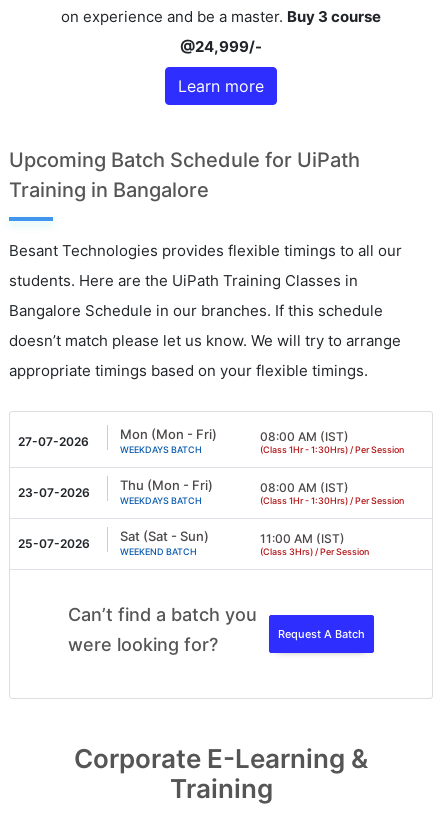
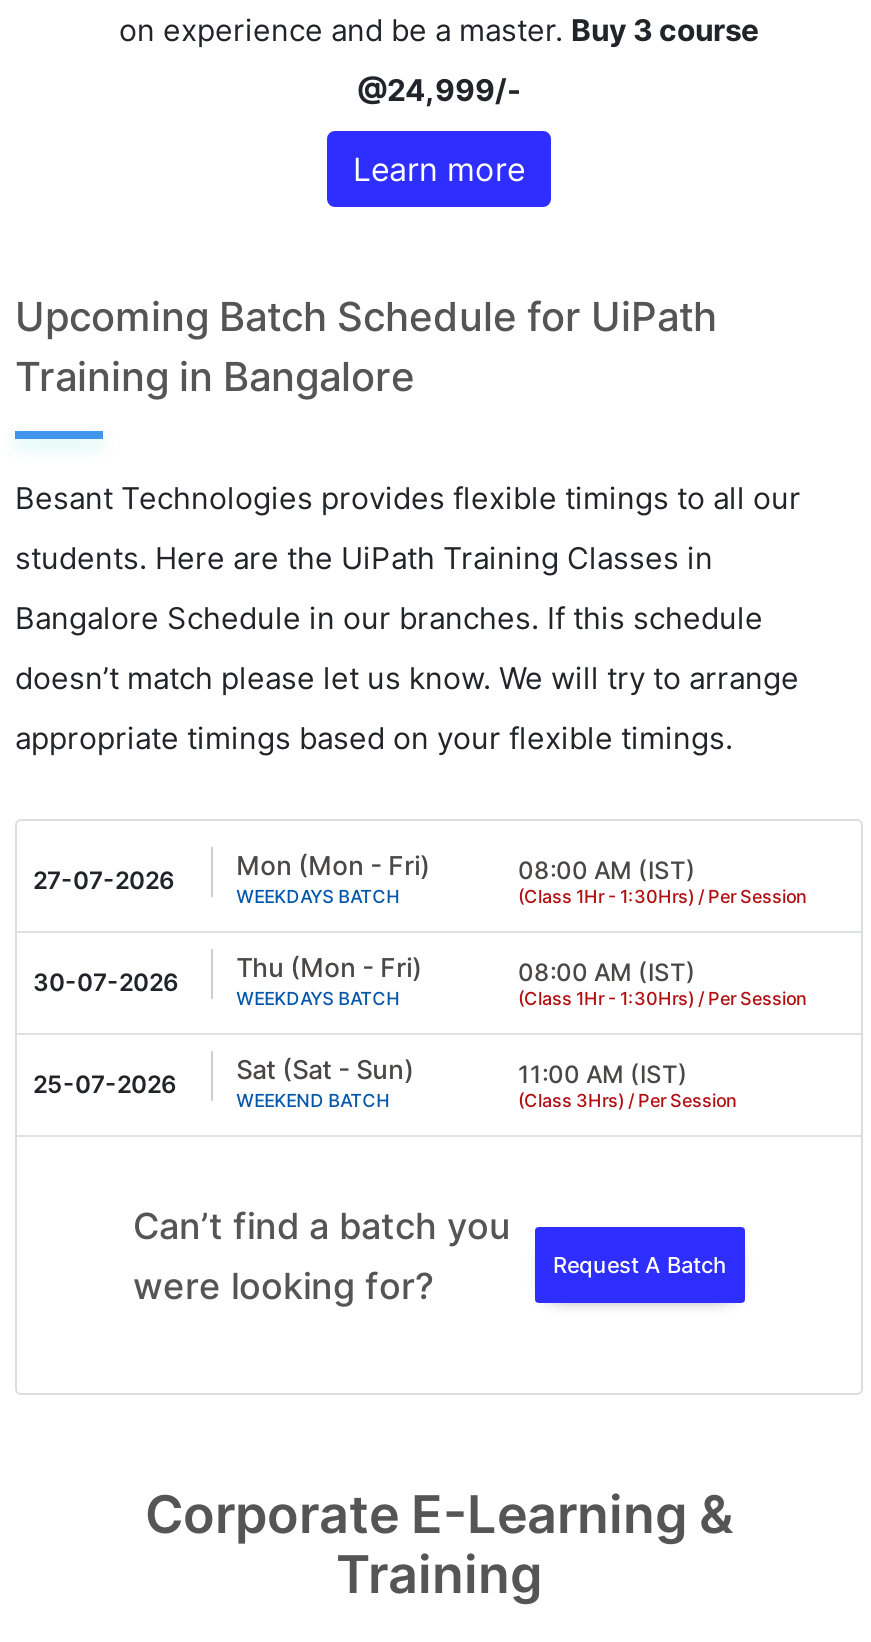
[18,477,213,500] 23-07-2026 Thu (Mon - Fri) -> [33,952,422,998] 30-07-2026 Thu (Mon - Fri)

